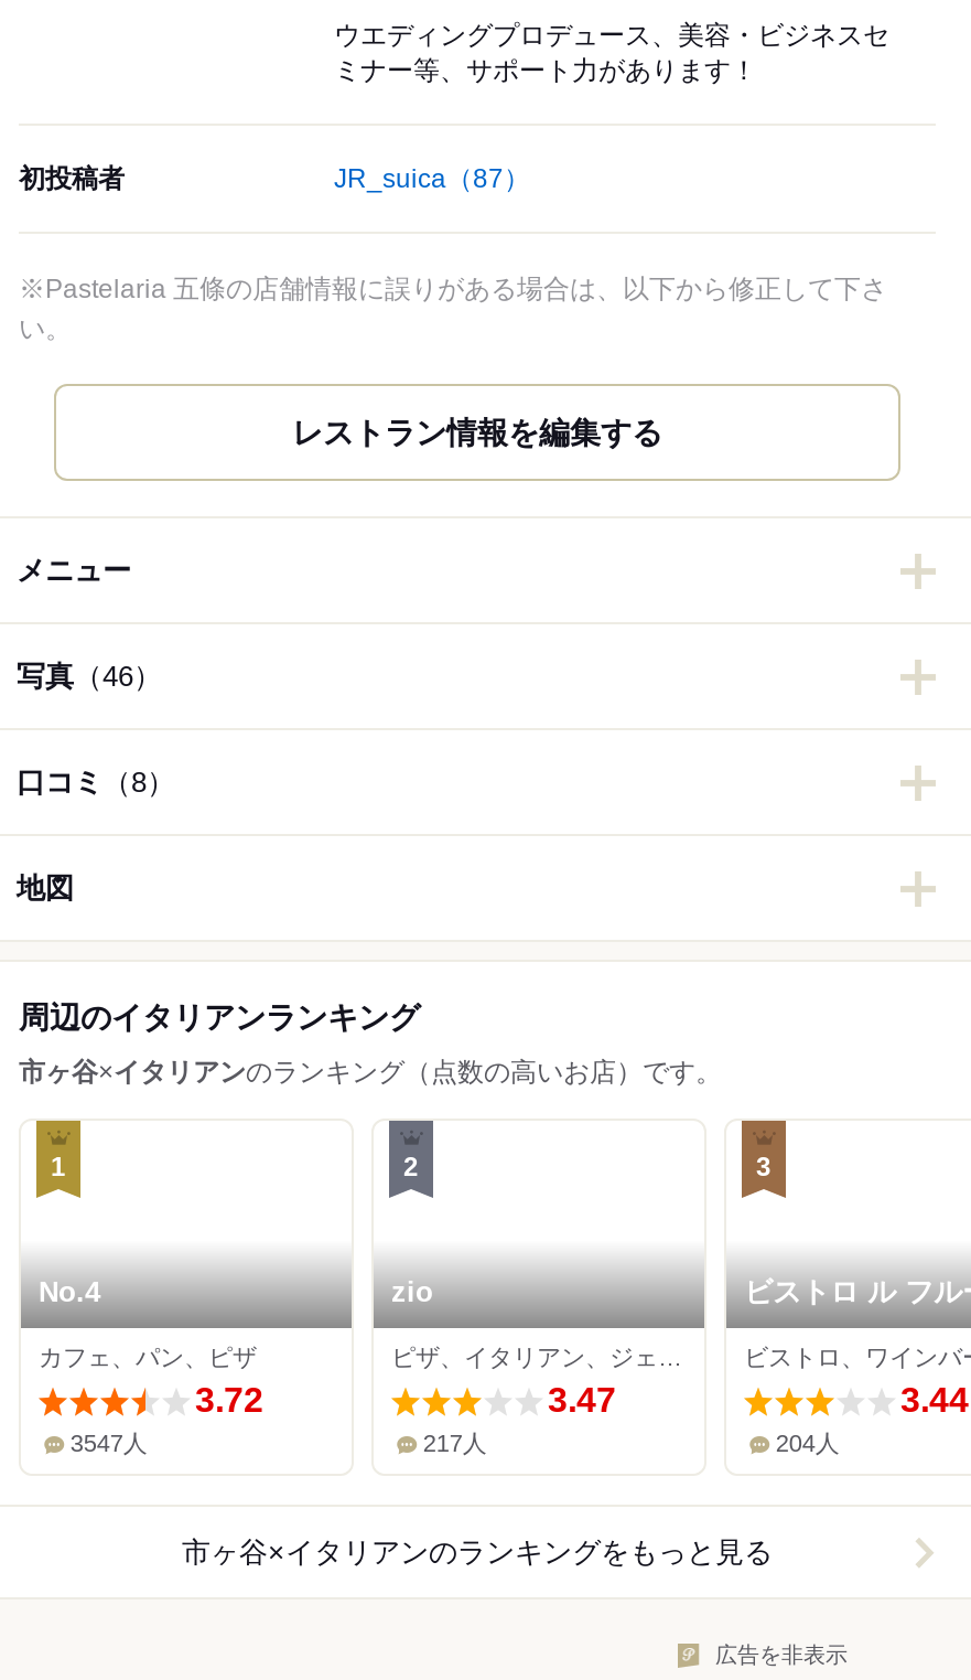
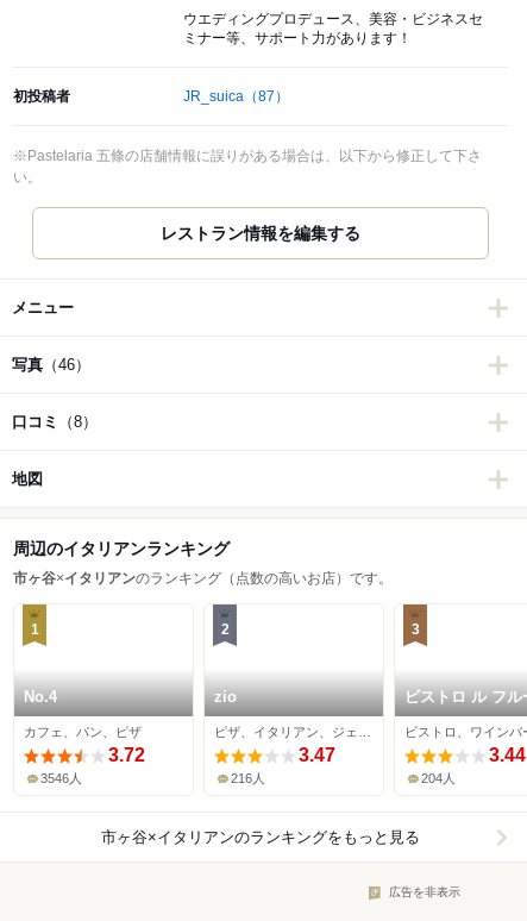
[70,1430,147,1457] 3547人 -> [41,771,83,786] 3546人
[423,1430,487,1457] 217人 -> [231,771,266,786] 216人

